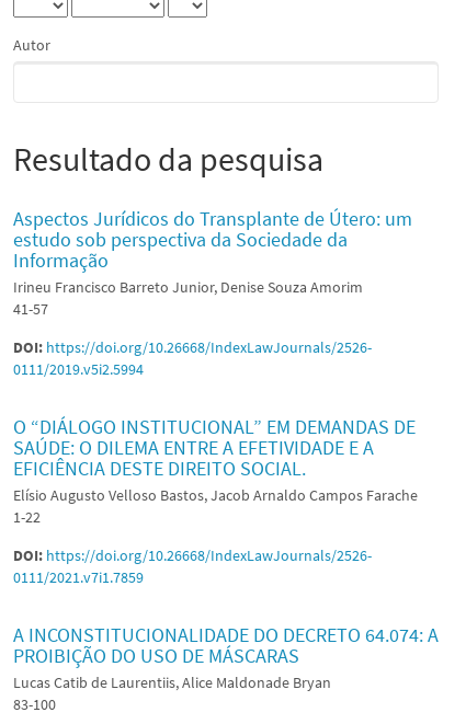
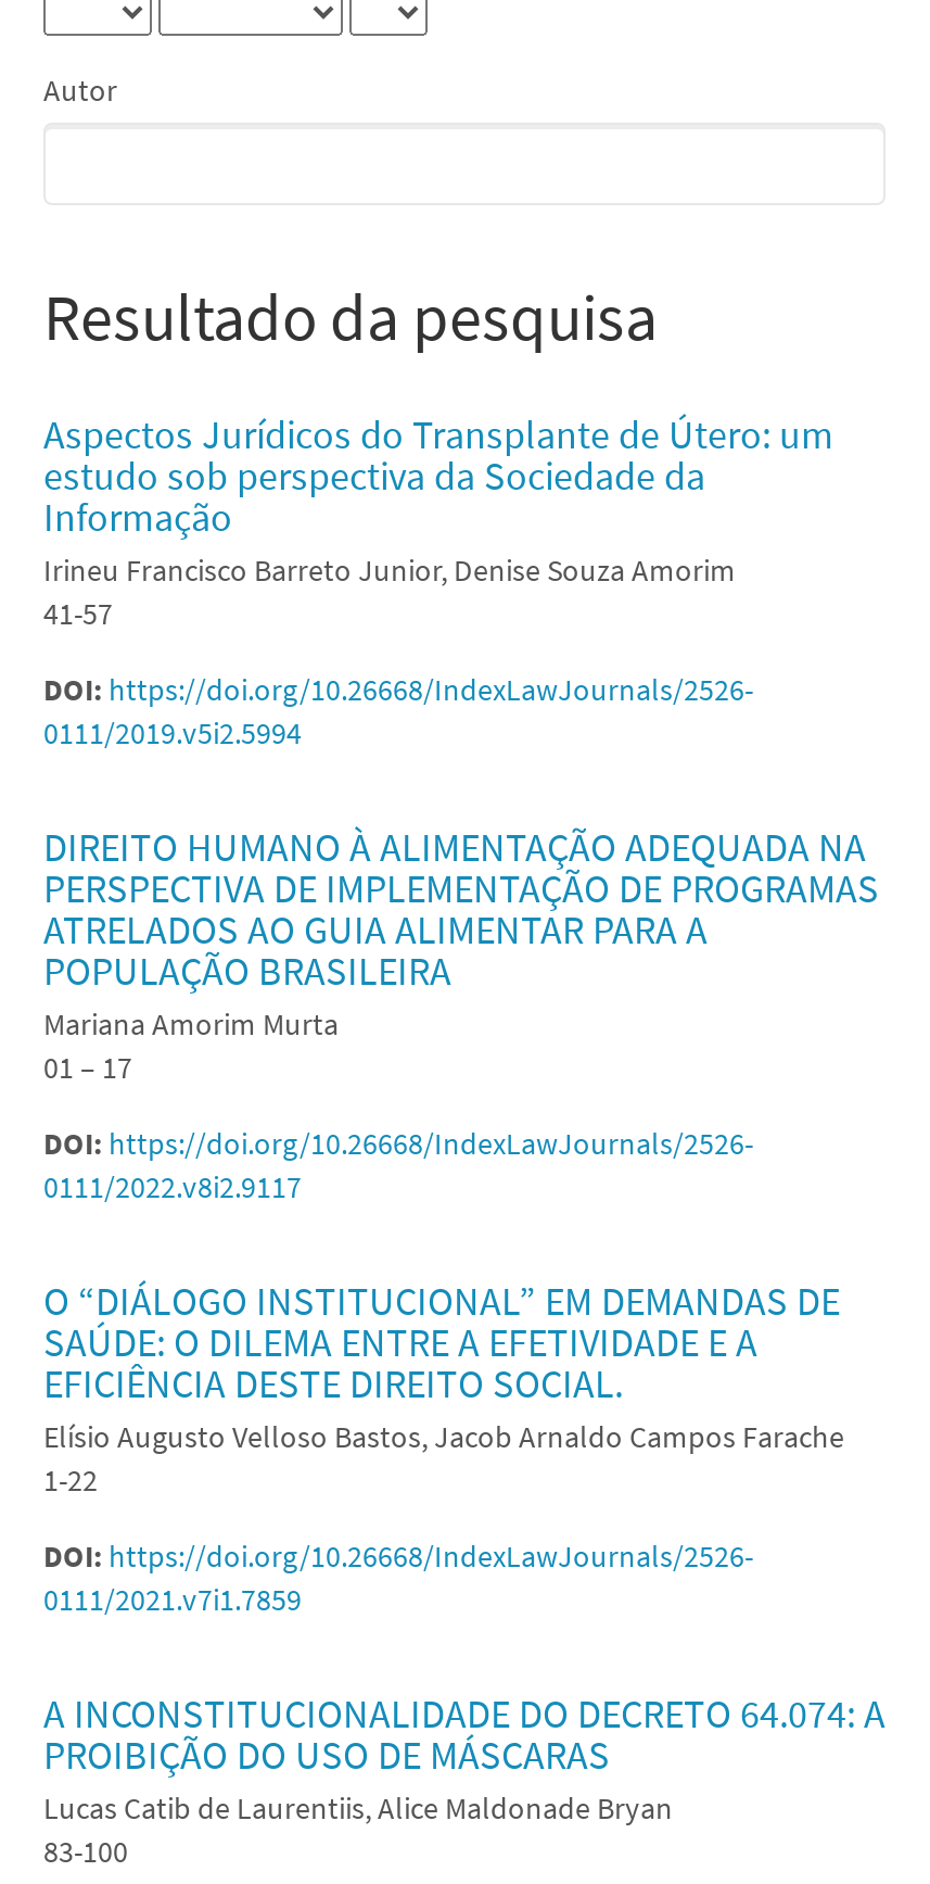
none -> [43,821,879,1205] DIREITO HUMANO À ALIMENTAÇÃO ADEQUADA NA | PERSPECTIVA DE IMPLEMENTAÇÃO DE PROGRAMAS | ATRELADOS AO GUIA ALIMENTAR PARA A | POPULAÇÃO BRASILEIRA | Mariana Amorim Murta | 01 – 17 | DOI: https://doi.org/10.26668/IndexLawJournals/2526- | 0111/2022.v8i2.9117

